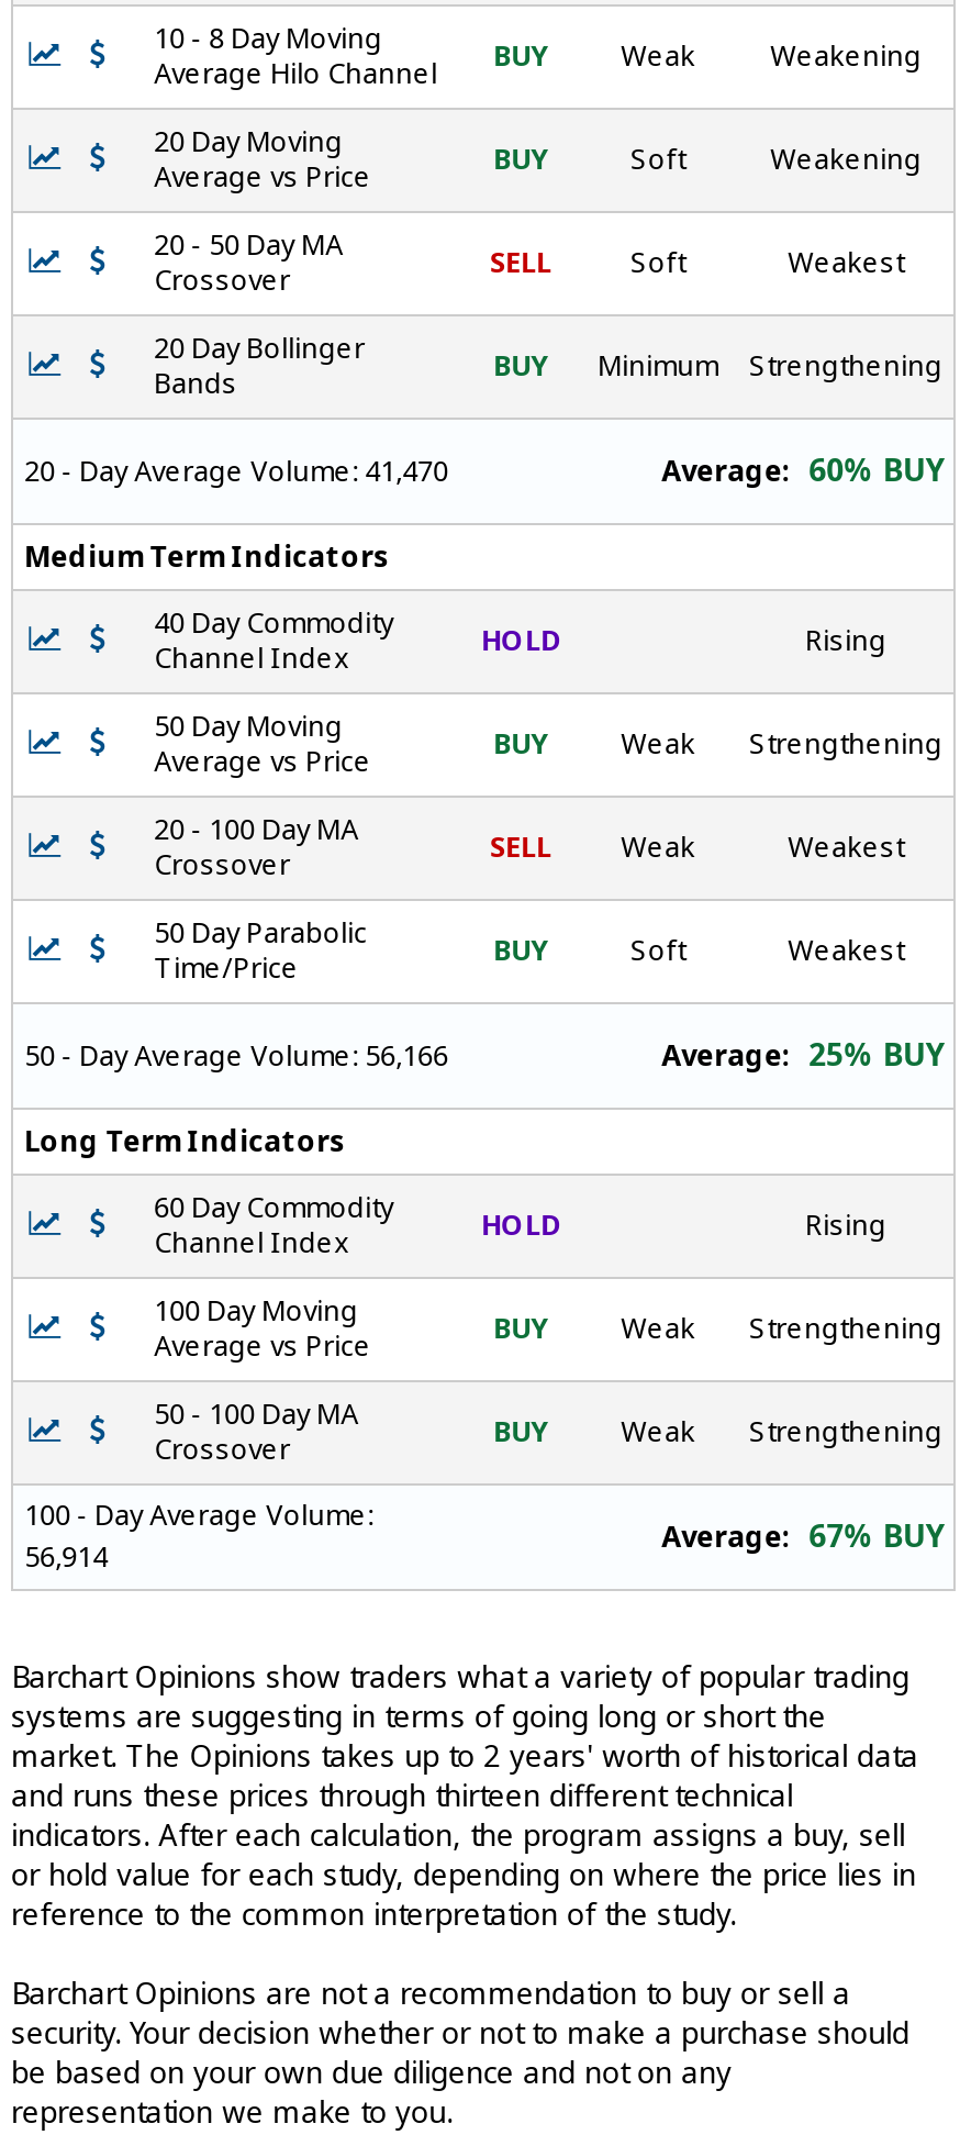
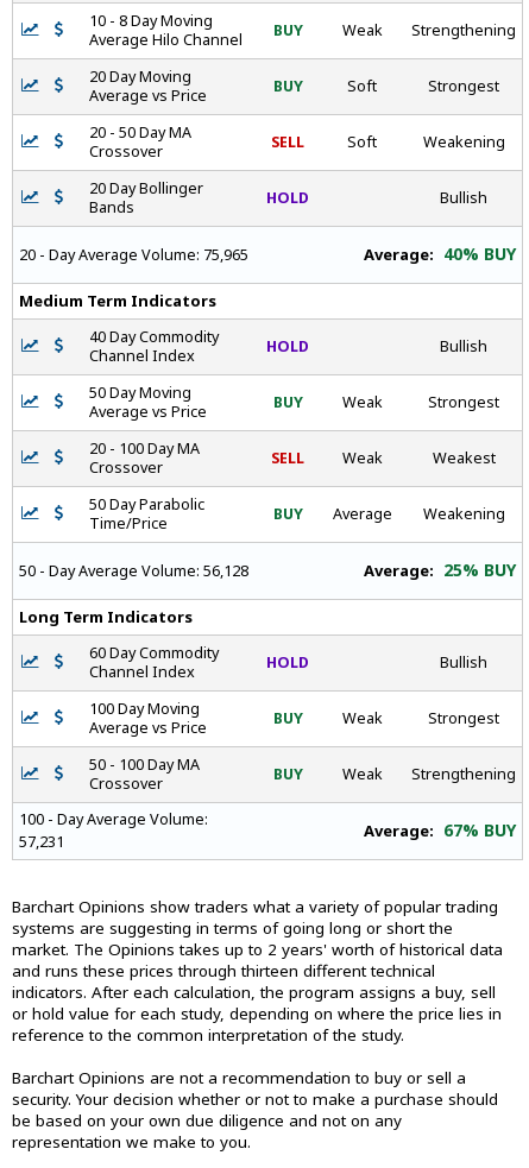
[770,38,922,75] Weakening -> [411,21,516,41] Strengthening
[770,141,922,179] Weakening -> [428,76,499,97] Strongest
[788,245,904,282] Weakest -> [423,132,505,152] Weakening
[493,348,943,385] BUY | Minimum | Strengthening -> [266,188,488,208] HOLD | Bullish
[24,449,943,491] 20 - Day Average Volume: 41,470 | Average: 60% BUY -> [19,243,516,265] 20 - Day Average Volume: 75,965 | Average: 40% BUY
[805,623,887,660] Rising -> [440,337,488,357] Bullish
[749,726,943,763] Strengthening -> [428,392,499,413] Strongest
[631,932,904,970] Soft | Weakest -> [332,504,505,524] Average | Weakening
[24,1038,448,1075] 50 - Day Average Volume: 56,166 -> [19,561,249,581] 50 - Day Average Volume: 56,128
[805,1207,887,1245] Rising -> [440,653,488,673] Bullish
[749,1310,943,1348] Strengthening -> [428,709,499,729] Strongest
[24,1539,108,1576] 56,914 -> [19,832,64,852] 57,231

